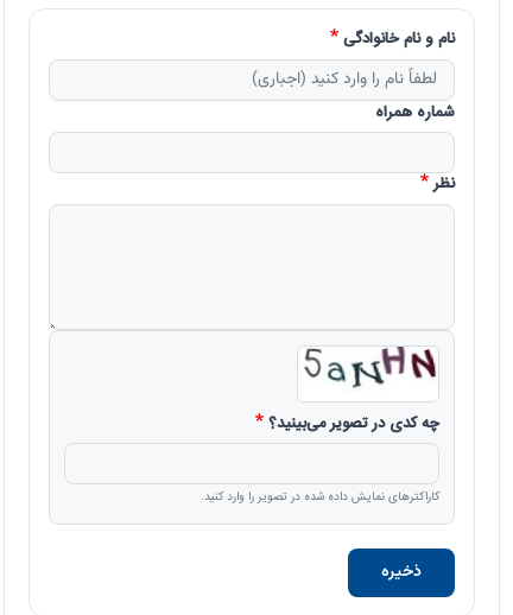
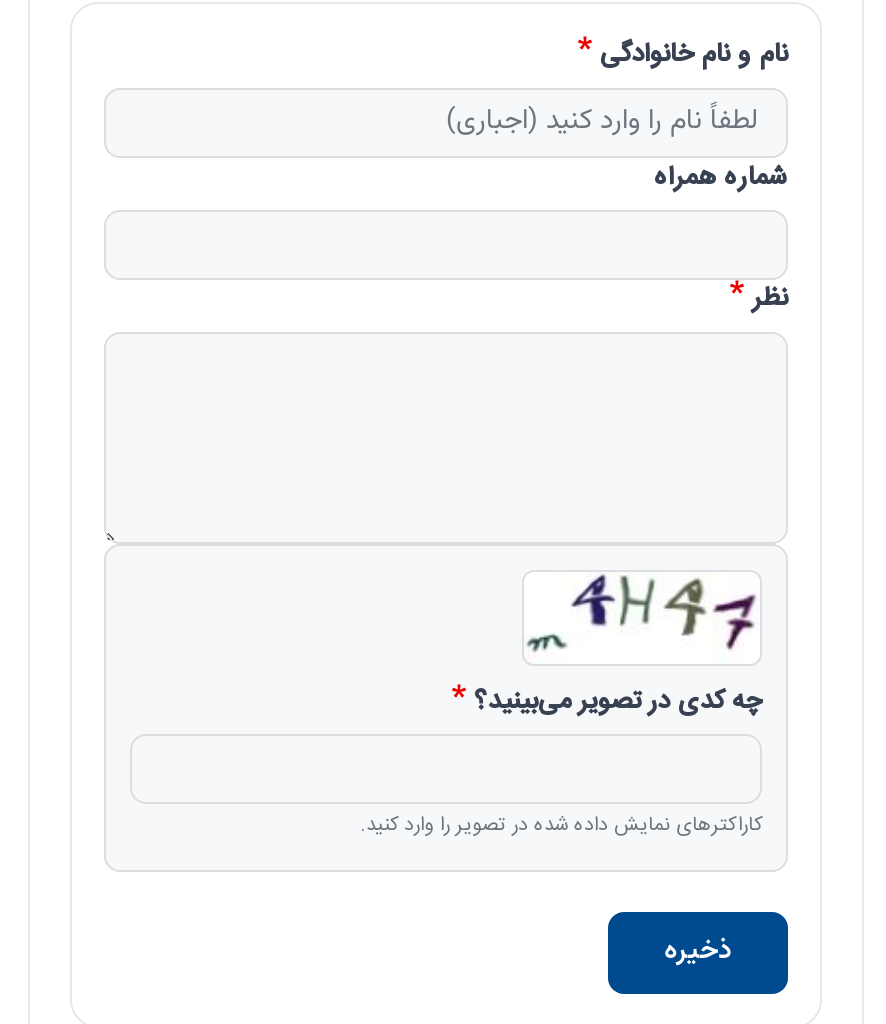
[300,345,437,393] [image] -> [526,572,756,654] [image]

